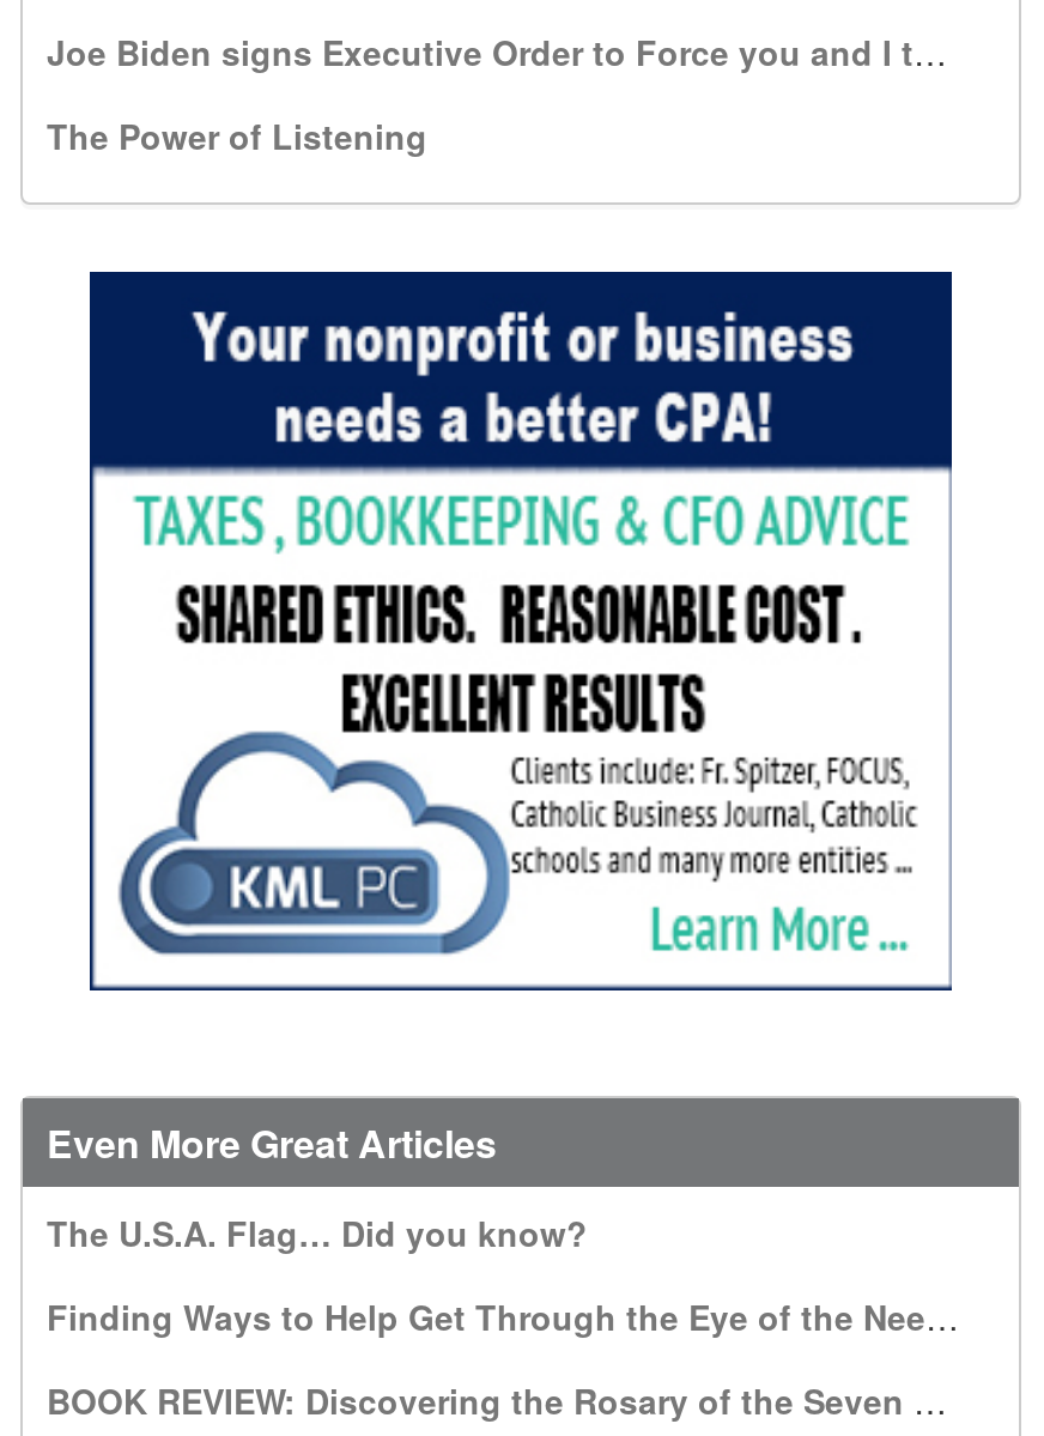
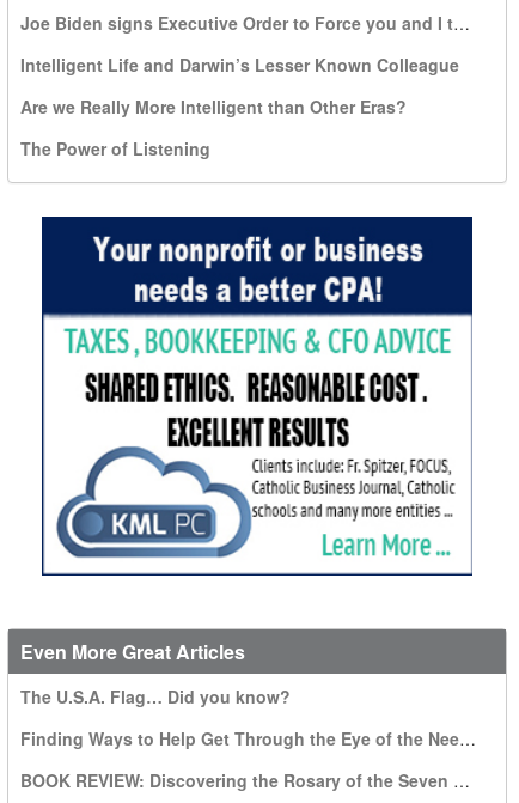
none -> [20,52,459,118] Intelligent Life and Darwin’s Lesser Known Colleague | Are we Really More Intelligent than Other Eras?

